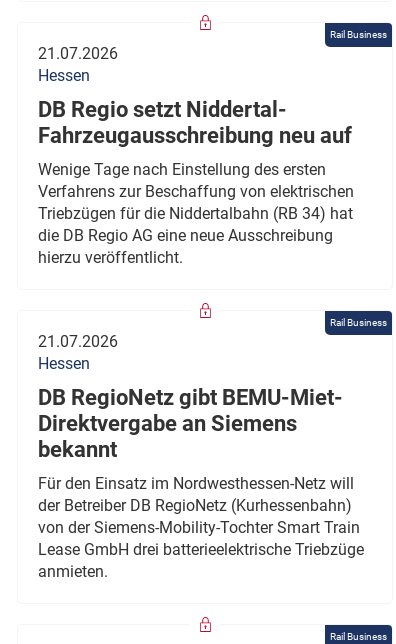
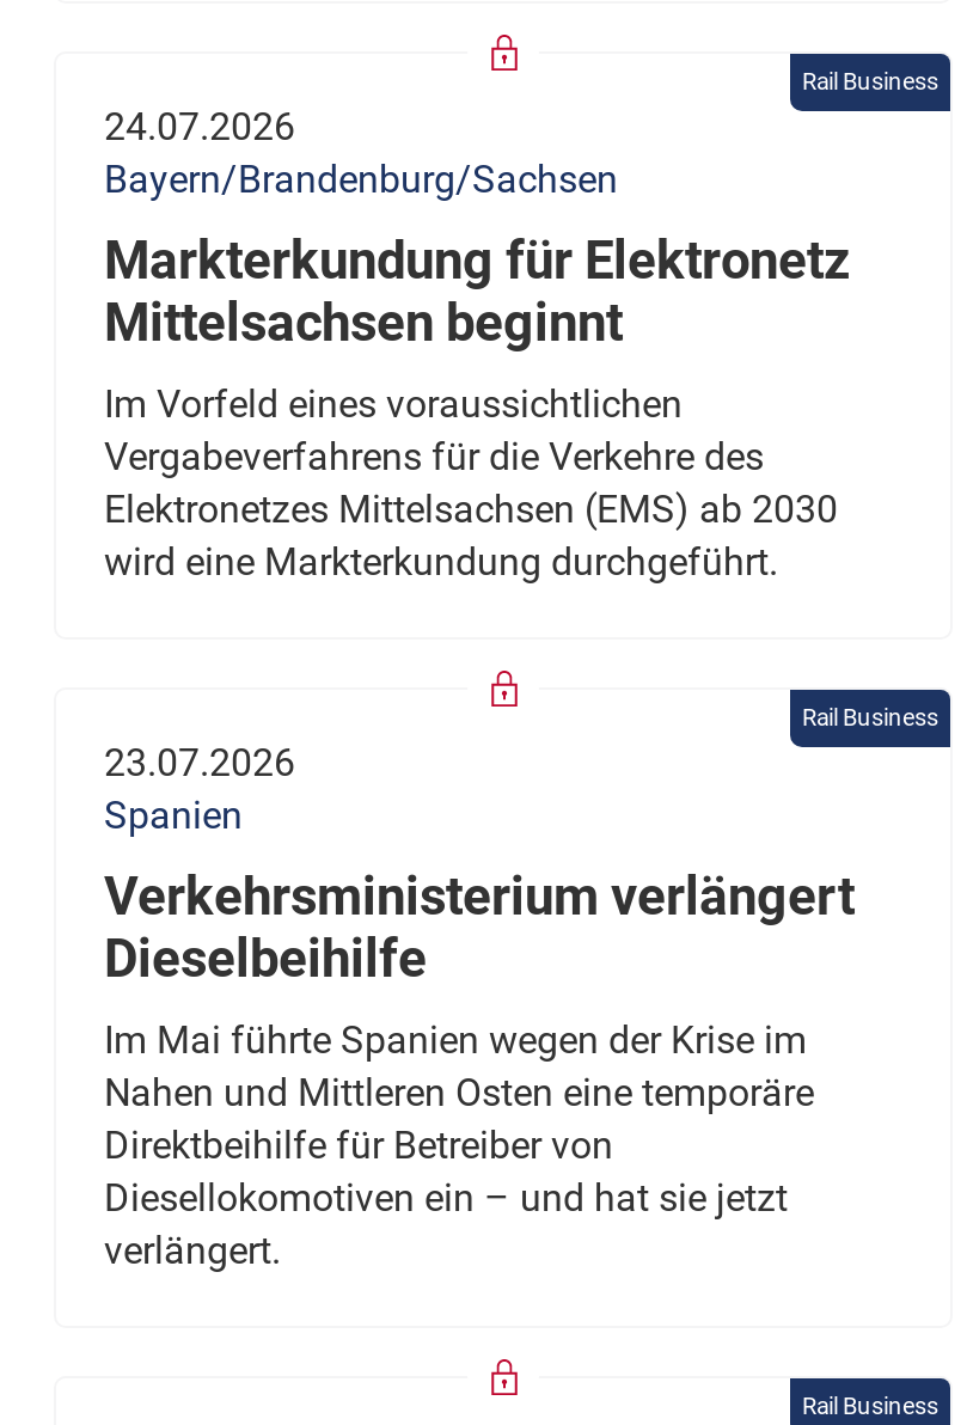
[38,43,118,84] 21.07.2026 | Hessen -> [104,104,618,202] 24.07.2026 | Bayern/Brandenburg/Sachsen
[38,96,352,147] DB Regio setzt Niddertal- | Fahrzeugausschreibung neu auf -> [104,231,850,353] Markterkundung für Elektronetz | Mittelsachsen beginnt
[38,159,354,266] Wenige Tage nach Einstellung des ersten | Verfahrens zur Beschaffung von elektrischen | Triebzügen für die Niddertalbahn (RB 34) hat | die DB Regio AG eine neue Ausschreibung | hierzu veröffentlicht. -> [104,381,838,585] Im Vorfeld eines voraussichtlichen | Vergabeverfahrens für die Verkehre des | Elektronetzes Mittelsachsen (EMS) ab 2030 | wird eine Markterkundung durchgeführt.
[38,331,118,372] 21.07.2026 | Hessen -> [104,740,295,838] 23.07.2026 | Spanien
[38,384,343,461] DB RegioNetz gibt BEMU-Miet- | Direktvergabe an Siemens | bekannt -> [104,867,855,989] Verkehrsministerium verlängert | Dieselbeihilfe
[38,473,364,580] Für den Einsatz im Nordwesthessen-Netz will | der Betreiber DB RegioNetz (Kurhessenbahn) | von der Siemens-Mobility-Tochter Smart Train | Lease GmbH drei batterieelektrische Triebzüge | anmieten. -> [104,1017,814,1273] Im Mai führte Spanien wegen der Krise im | Nahen und Mittleren Osten eine temporäre | Direktbeihilfe für Betreiber von | Diesellokomotiven ein – und hat sie jetzt | verlängert.

